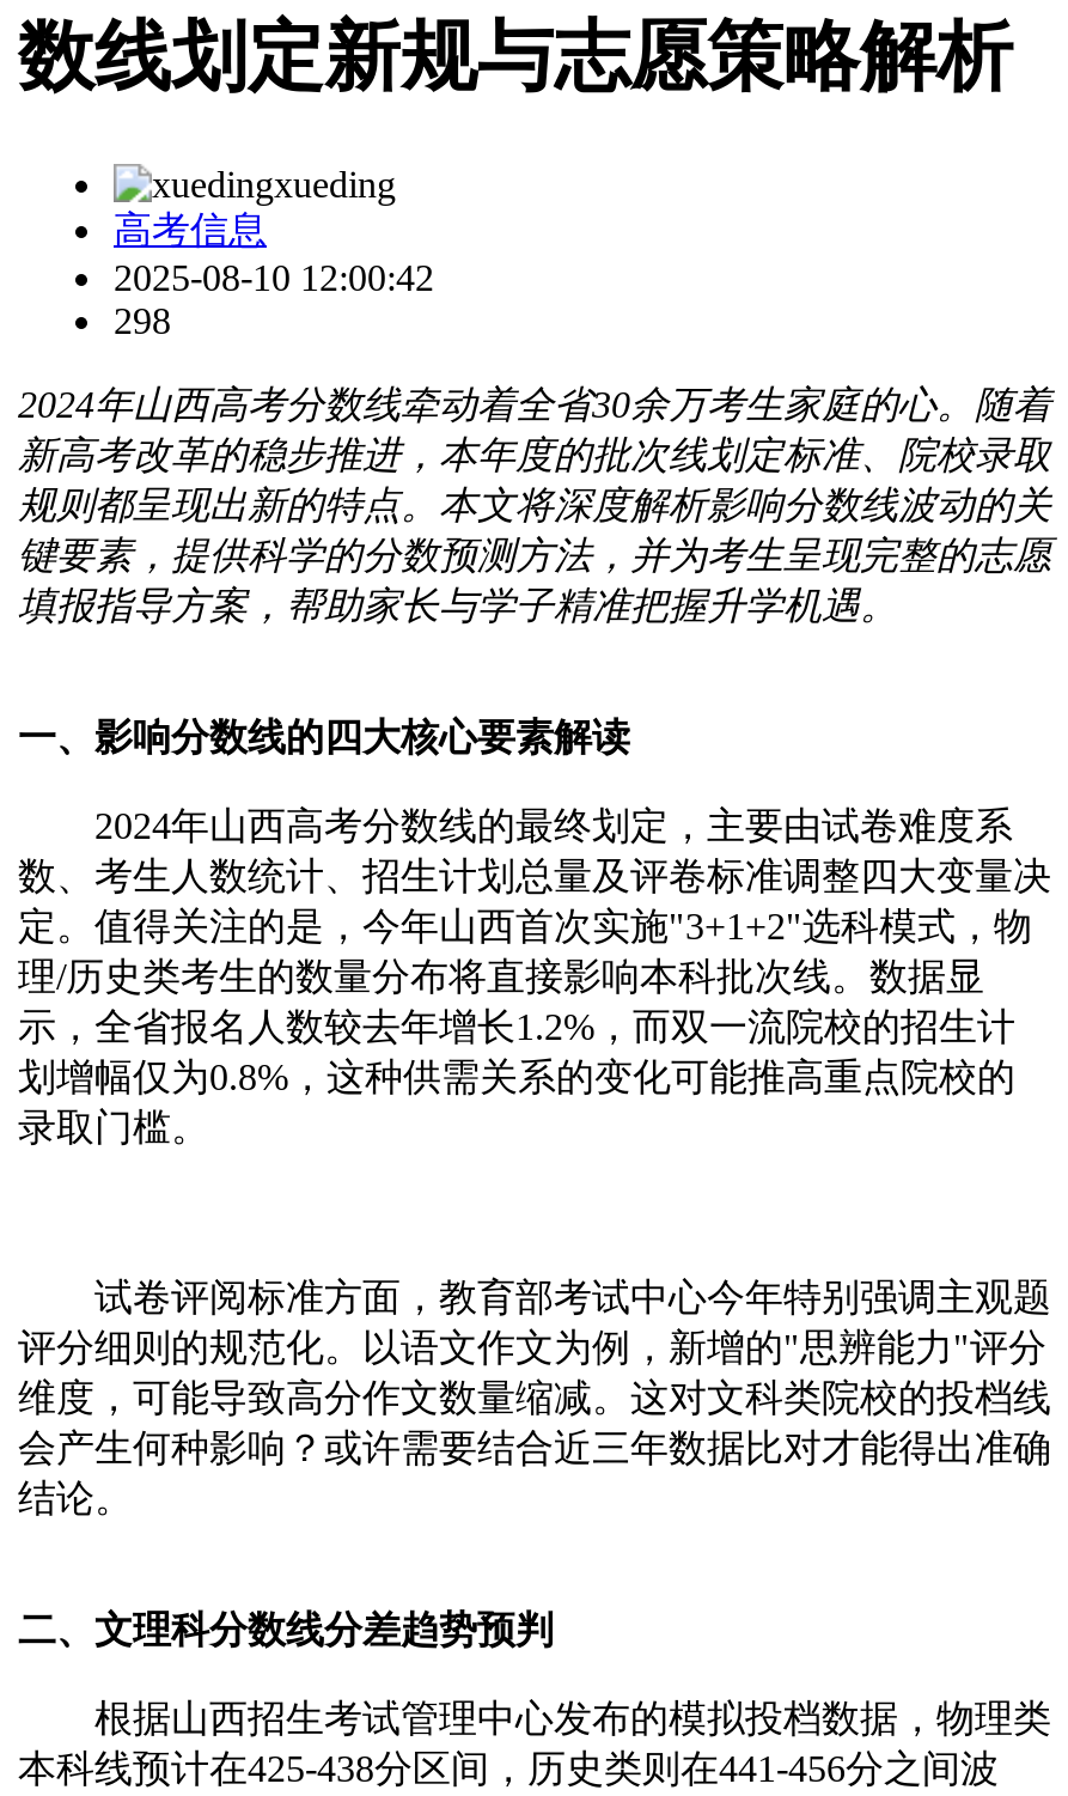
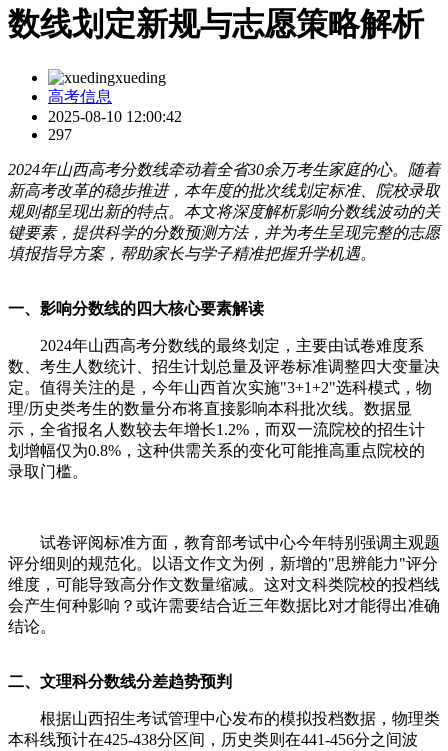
[114,300,171,341] 298 -> [48,126,72,143] 297

